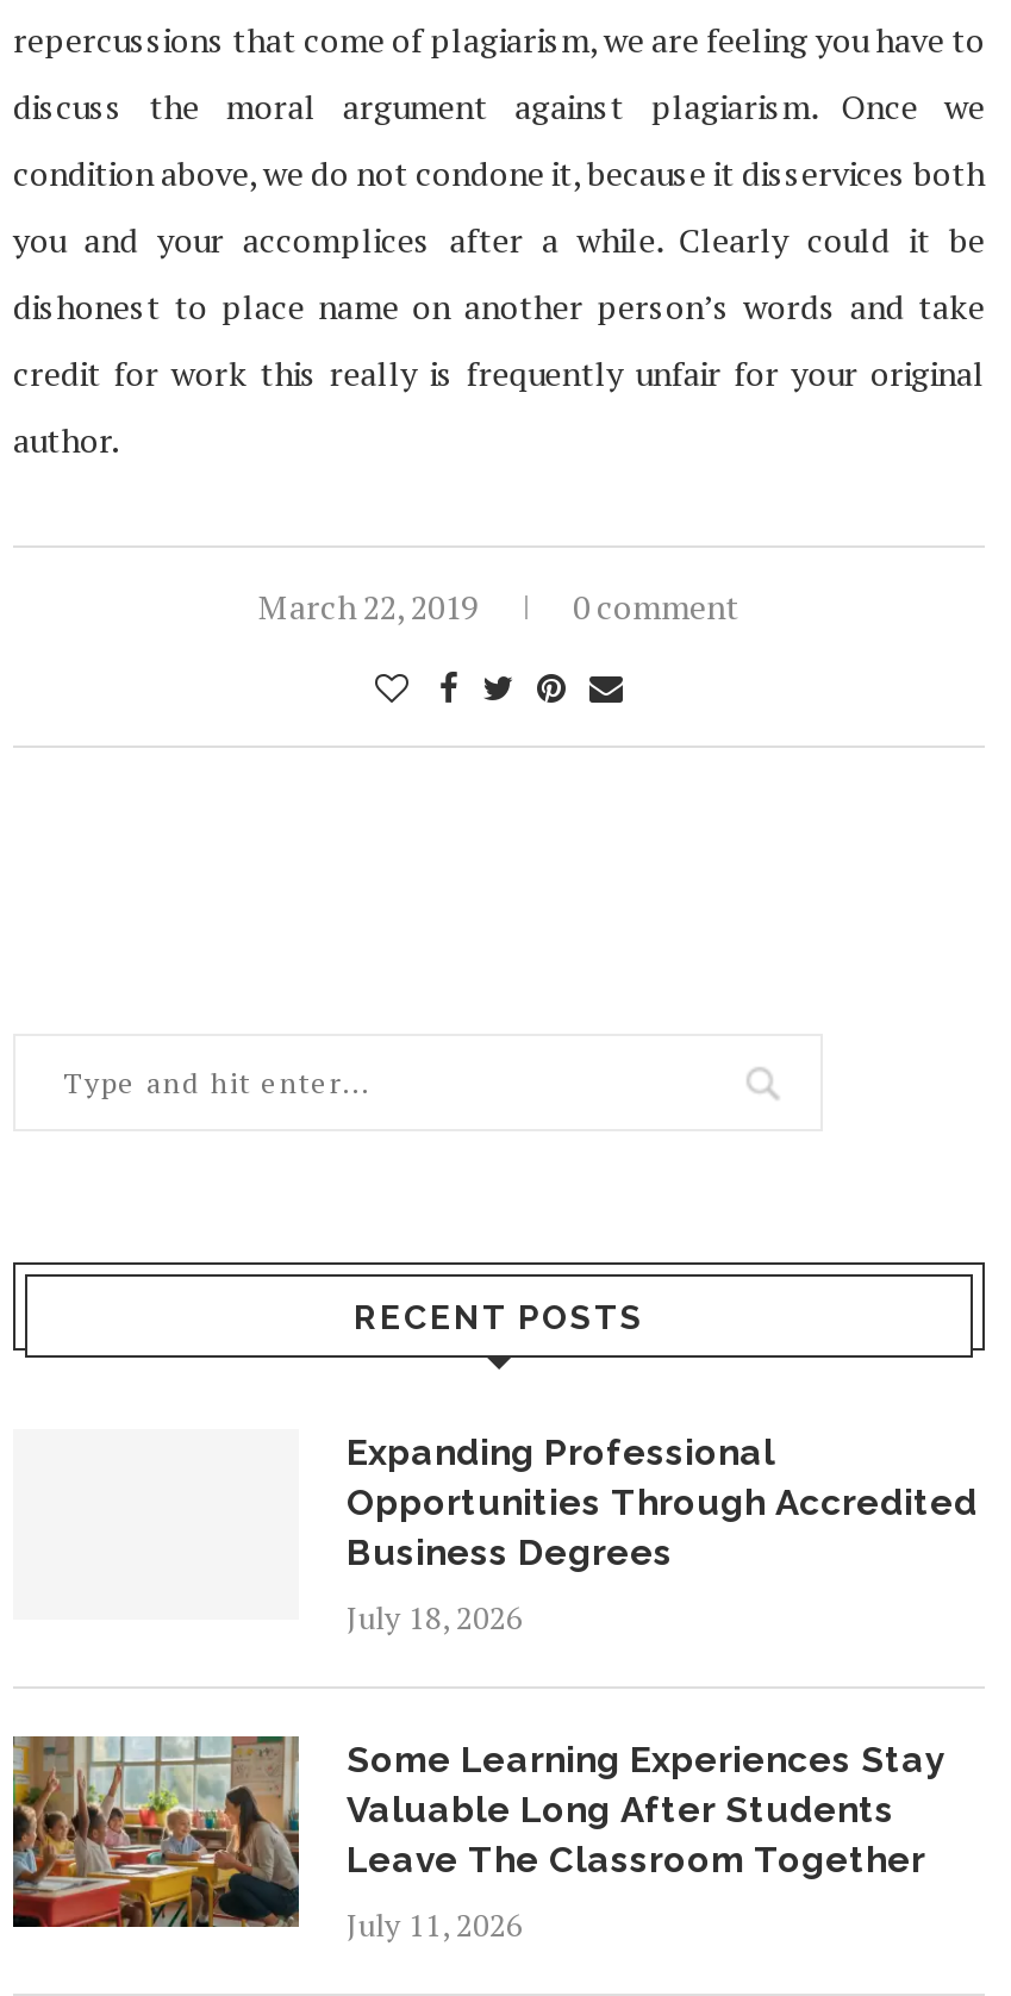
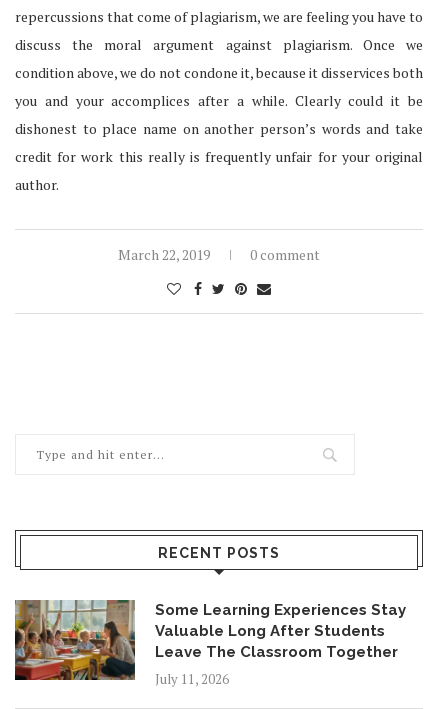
[347,1431,978,1639] Expanding Professional | Opportunities Through Accredited | Business Degrees | July 18, 2026 -> none

